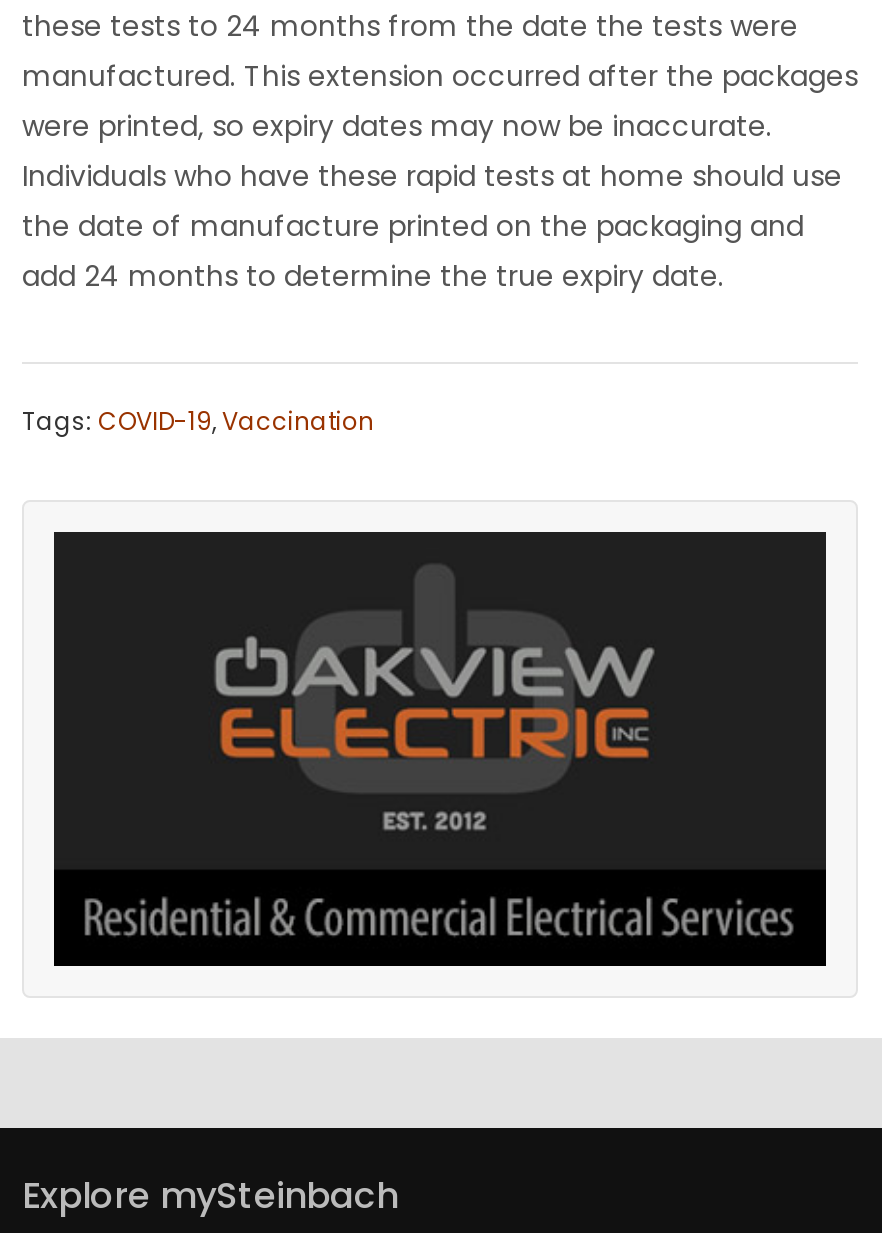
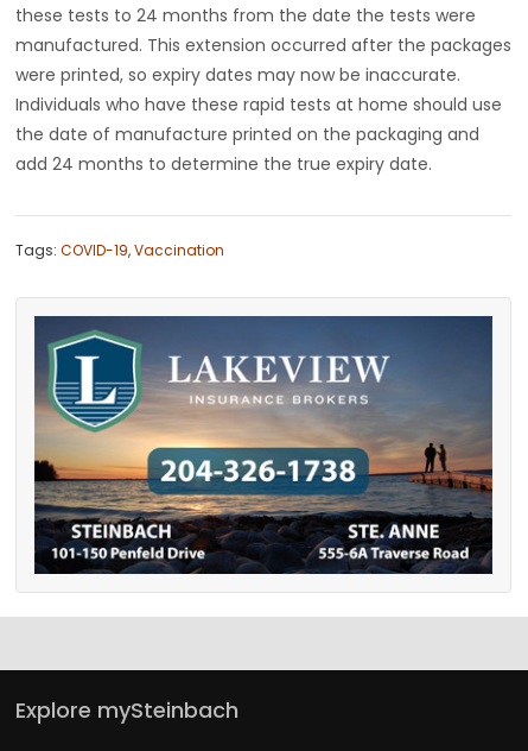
[52,532,828,966] [image] -> [33,316,494,574] [image]

